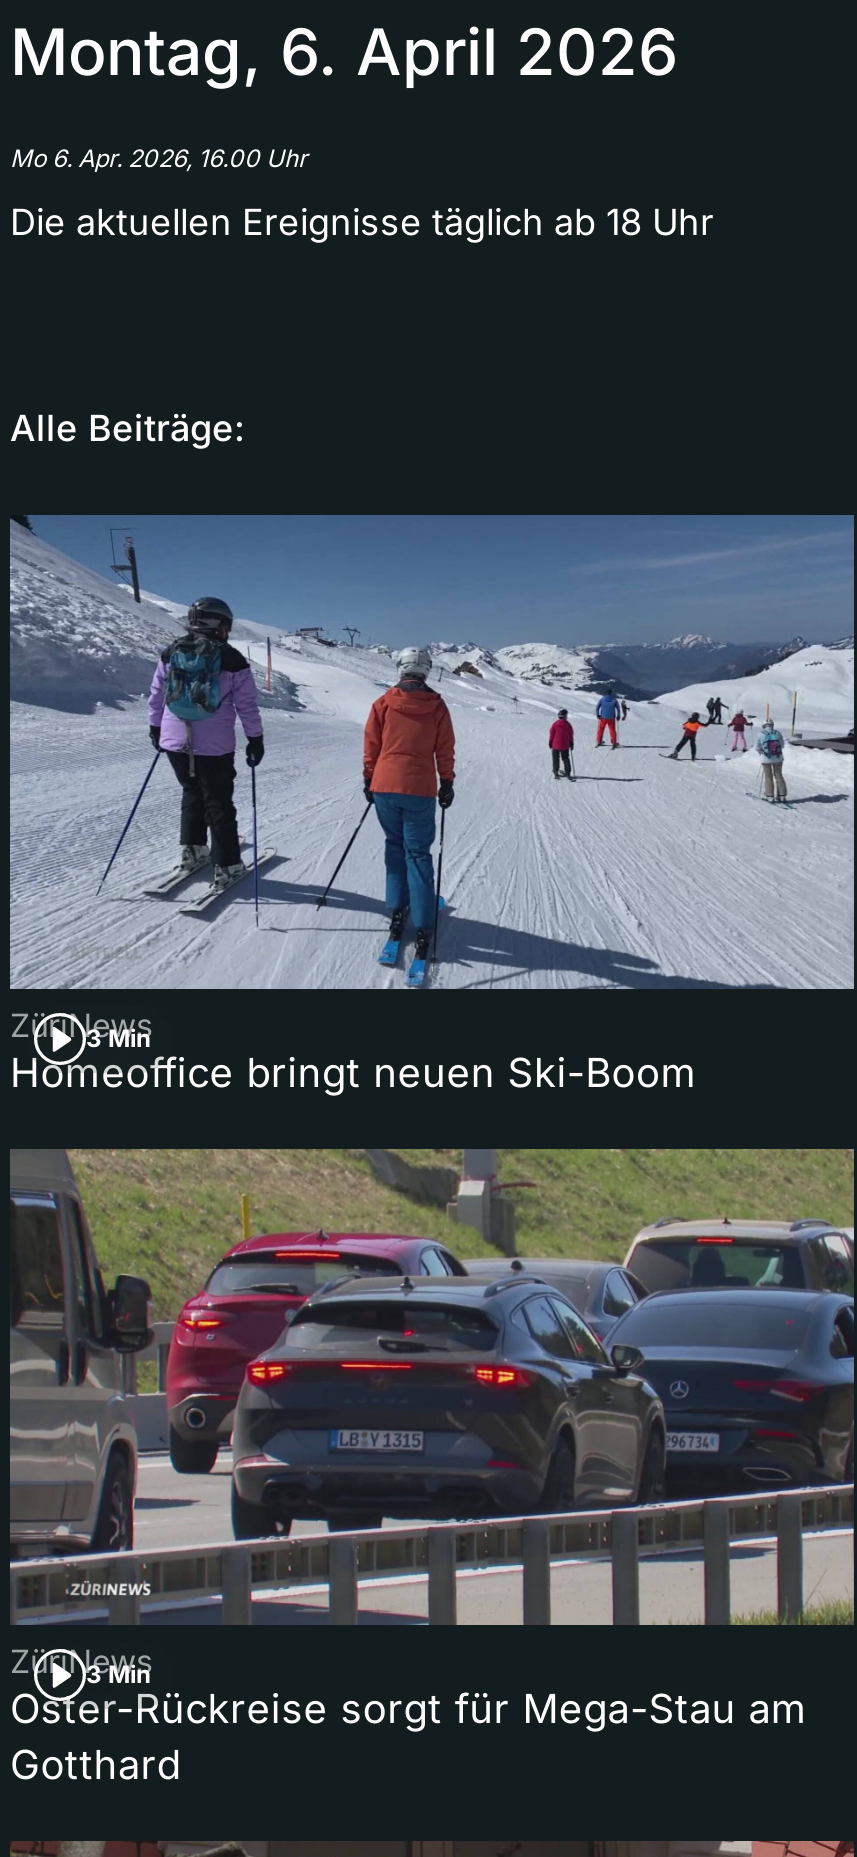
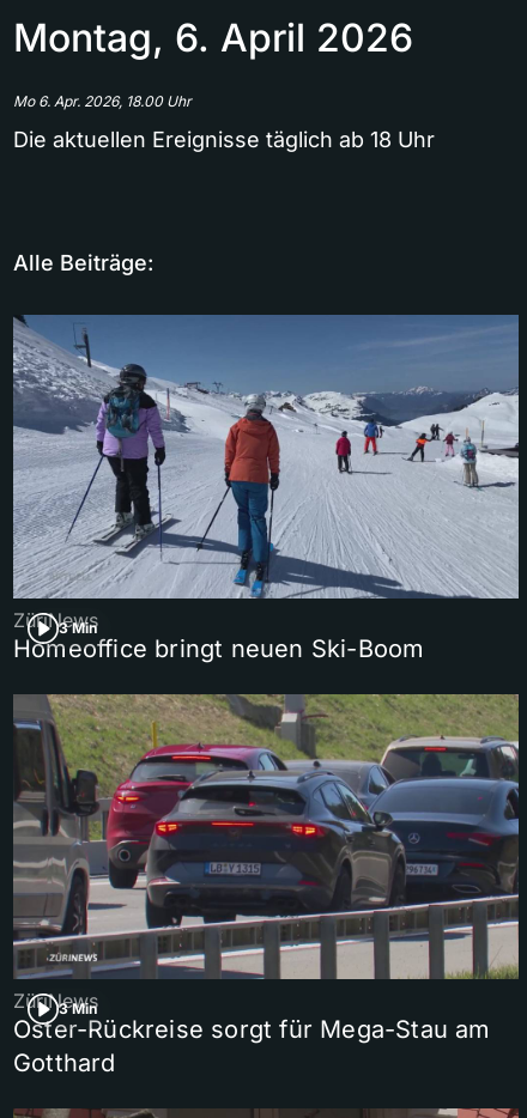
[10,143,308,173] Mo 6. Apr. 2026, 16.00 Uhr -> [13,92,192,110] Mo 6. Apr. 2026, 18.00 Uhr

